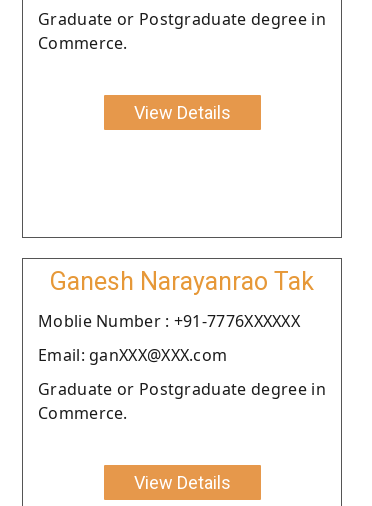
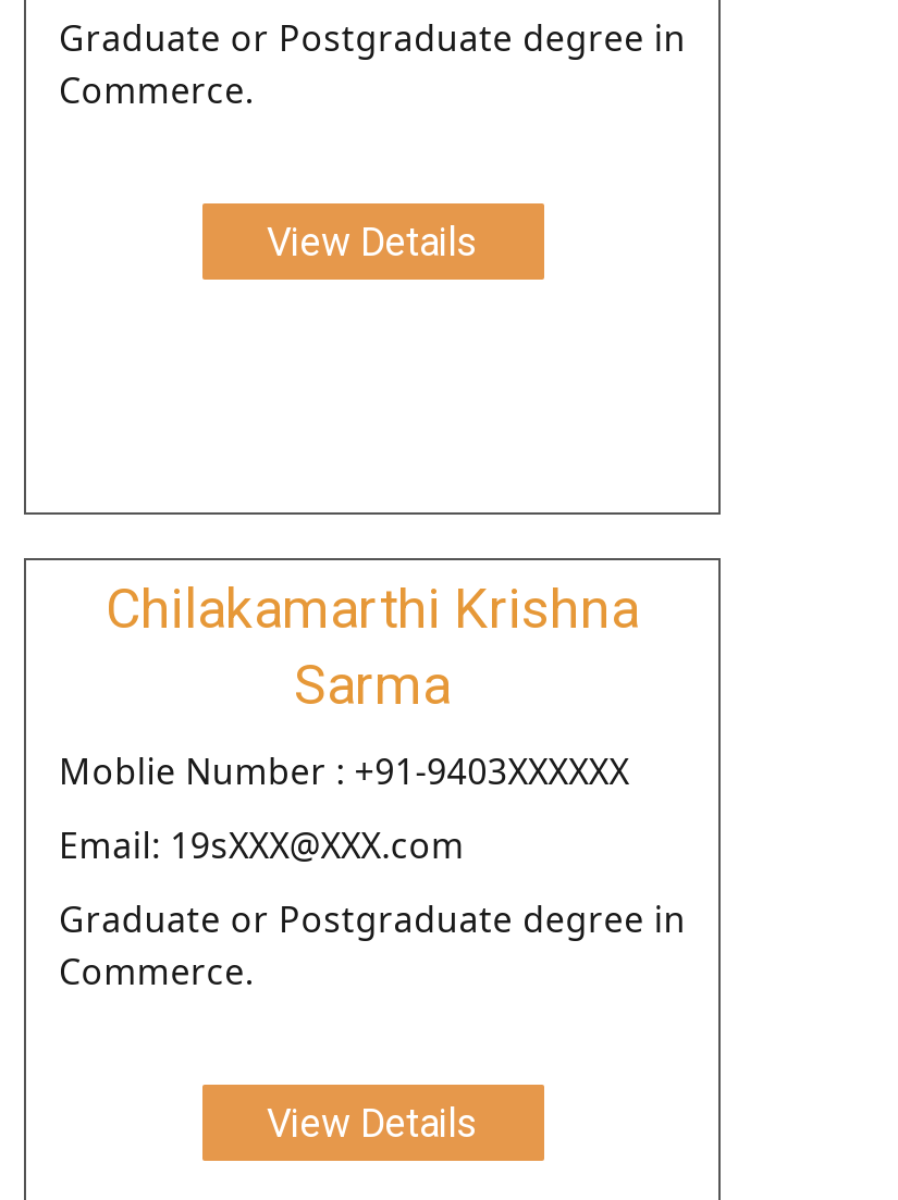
[50,267,314,296] Ganesh Narayanrao Tak -> [106,577,639,717] Chilakamarthi Krishna | Sarma
[38,310,300,332] Moblie Number : +91-7776XXXXXX -> [59,747,629,795] Moblie Number : +91-9403XXXXXX
[38,344,227,366] Email: ganXXX@XXX.com -> [59,821,464,869] Email: 19sXXX@XXX.com

